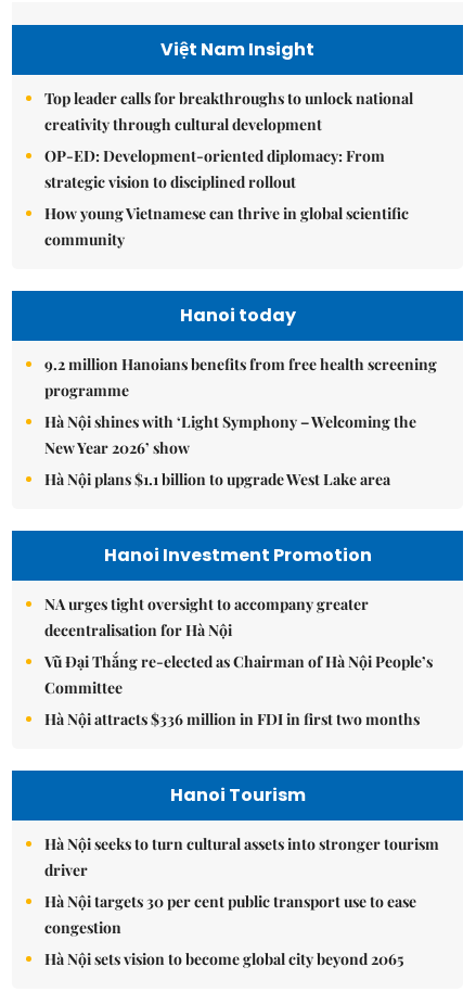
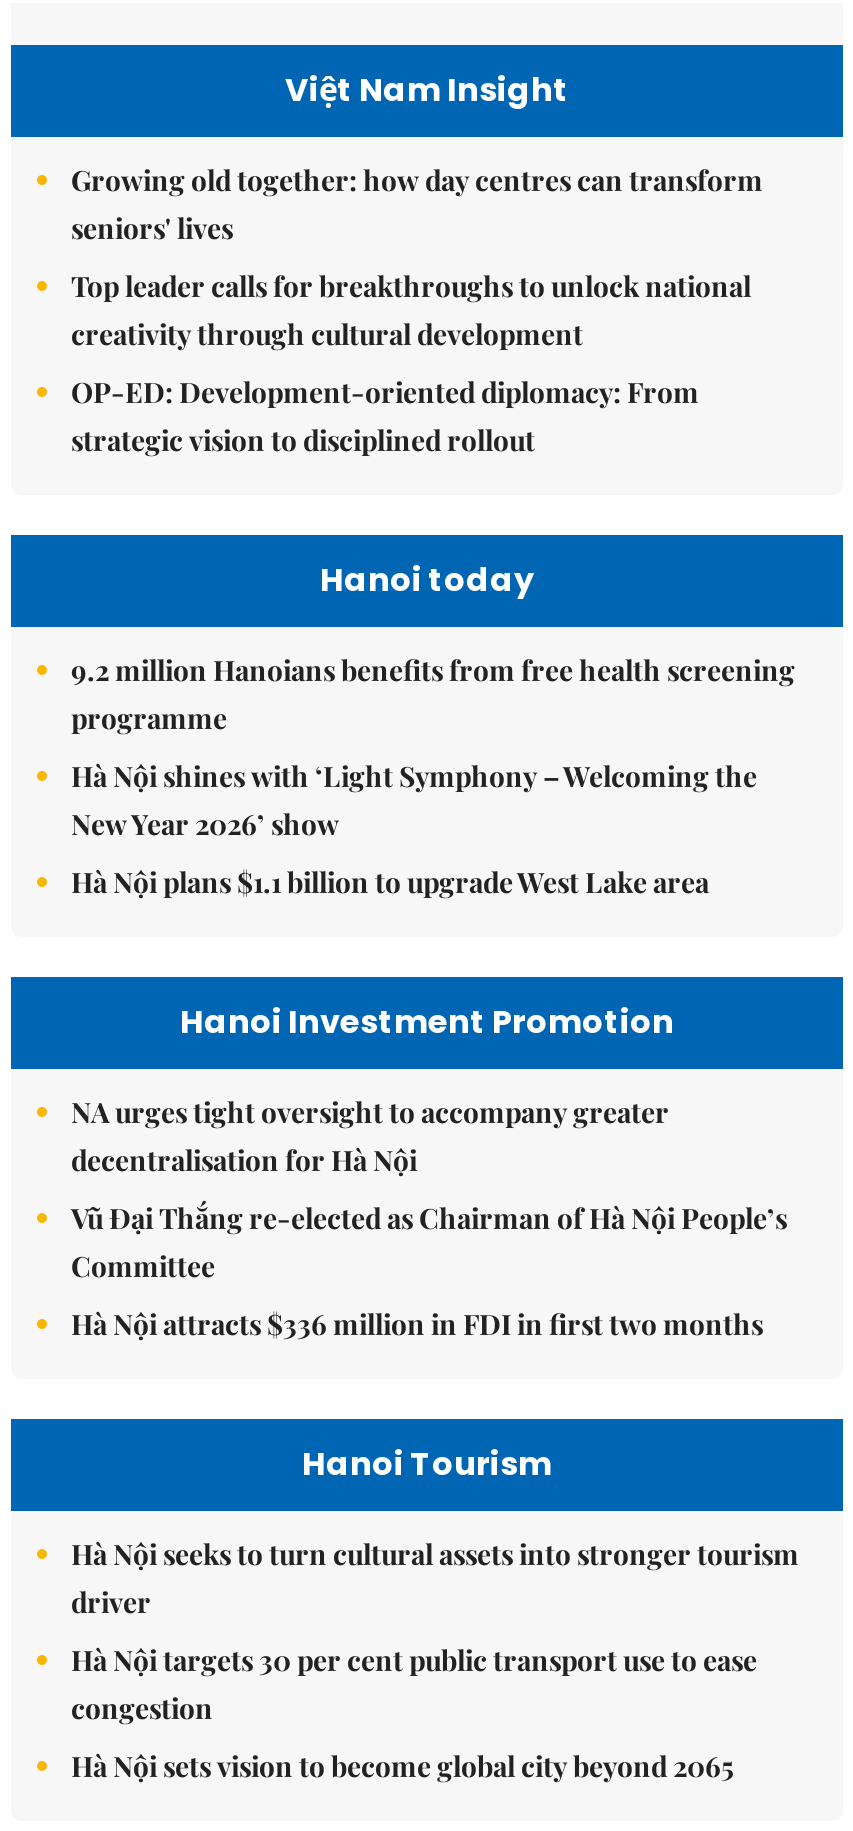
none -> [71,161,763,247] Growing old together: how day centres can transform | seniors' lives
moved [44,88,413,192] -> [71,267,751,459]: Top leader calls for breakthroughs to unlock national | creativity through cultural development | OP-ED: Development-oriented diplomacy: From | strategic vision to disciplined rollout
[44,203,409,249] How young Vietnamese can thrive in global scientific | community -> none

